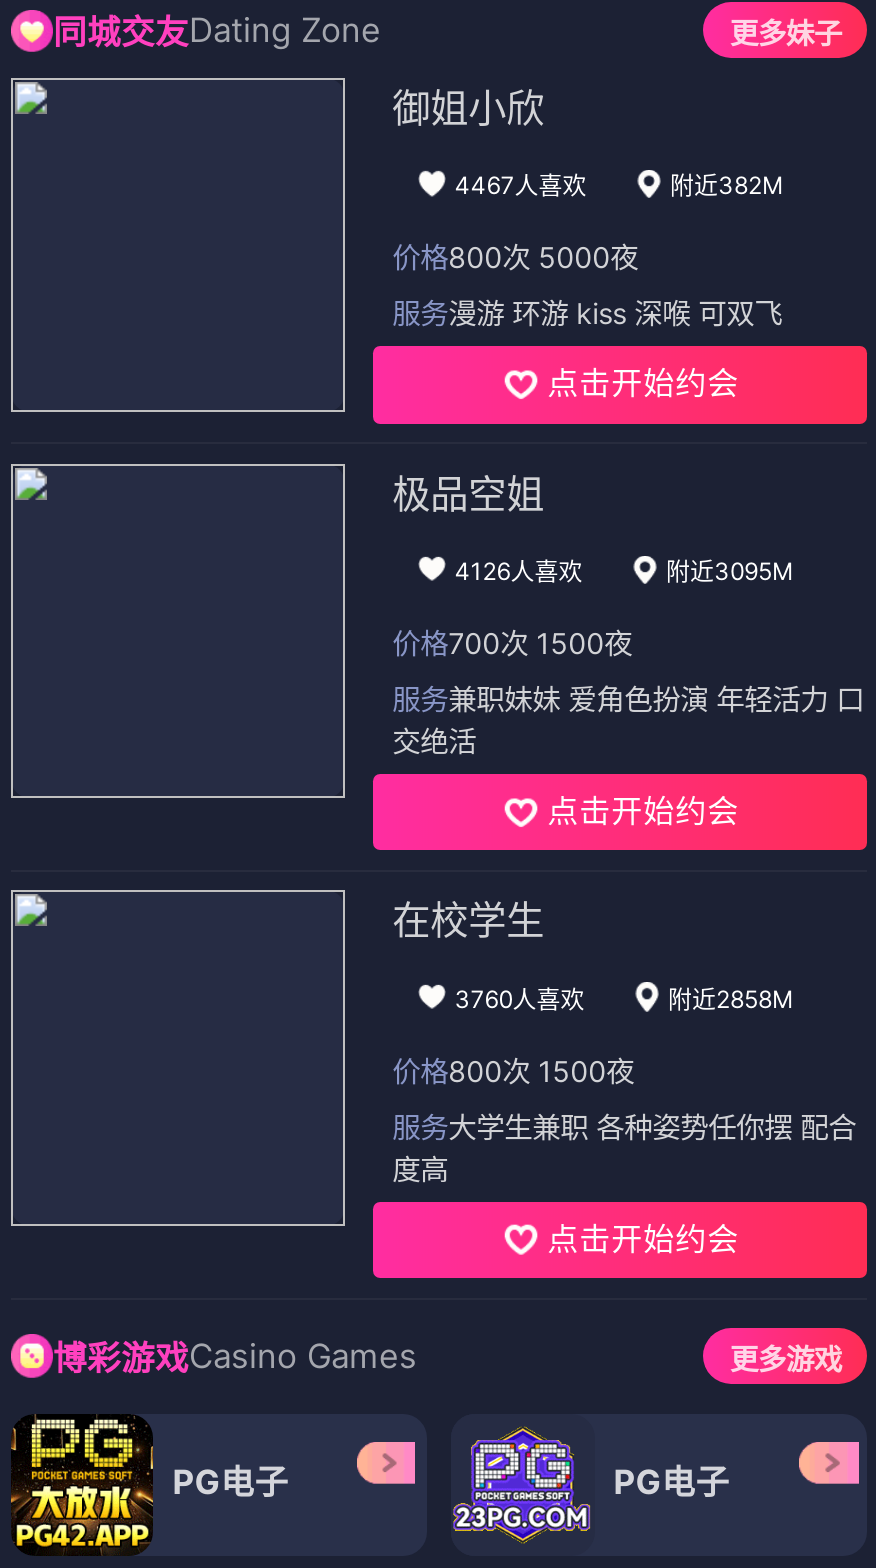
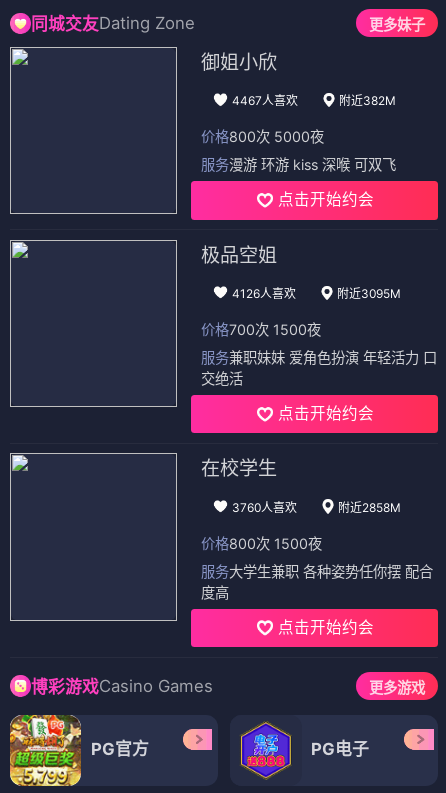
[11,1414,289,1556] [image] | PG电子 -> [9,714,149,787] [image] | PG官方
[453,1438,591,1532] [image] -> [232,728,299,773] [image]

